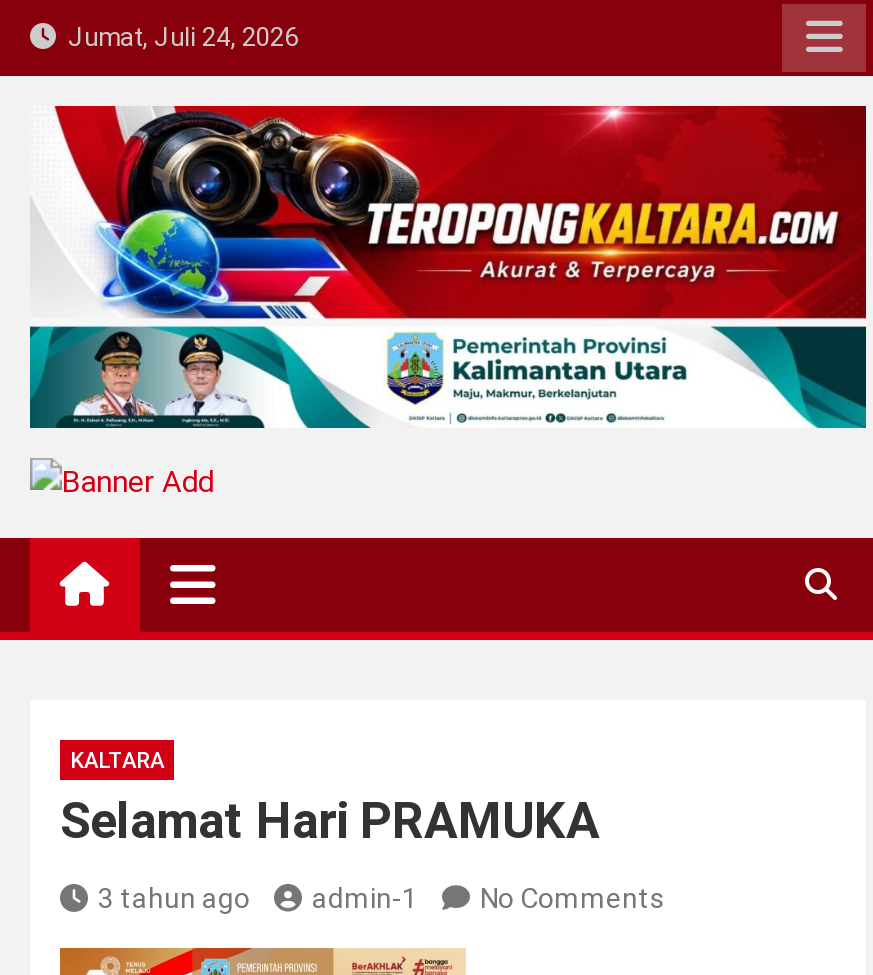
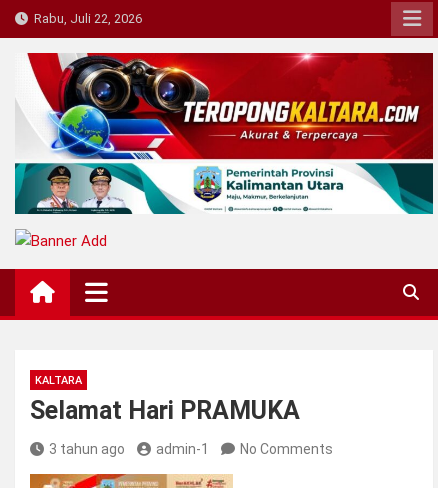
[56,22,298,52] Jumat, Juli 24, 2026 -> [28,11,142,26] Rabu, Juli 22, 2026

